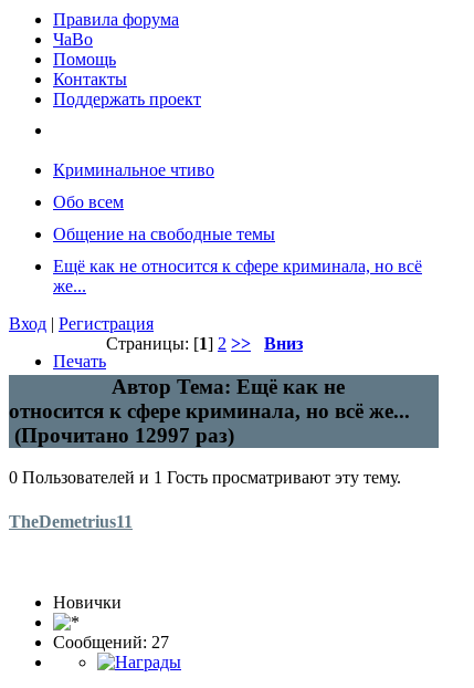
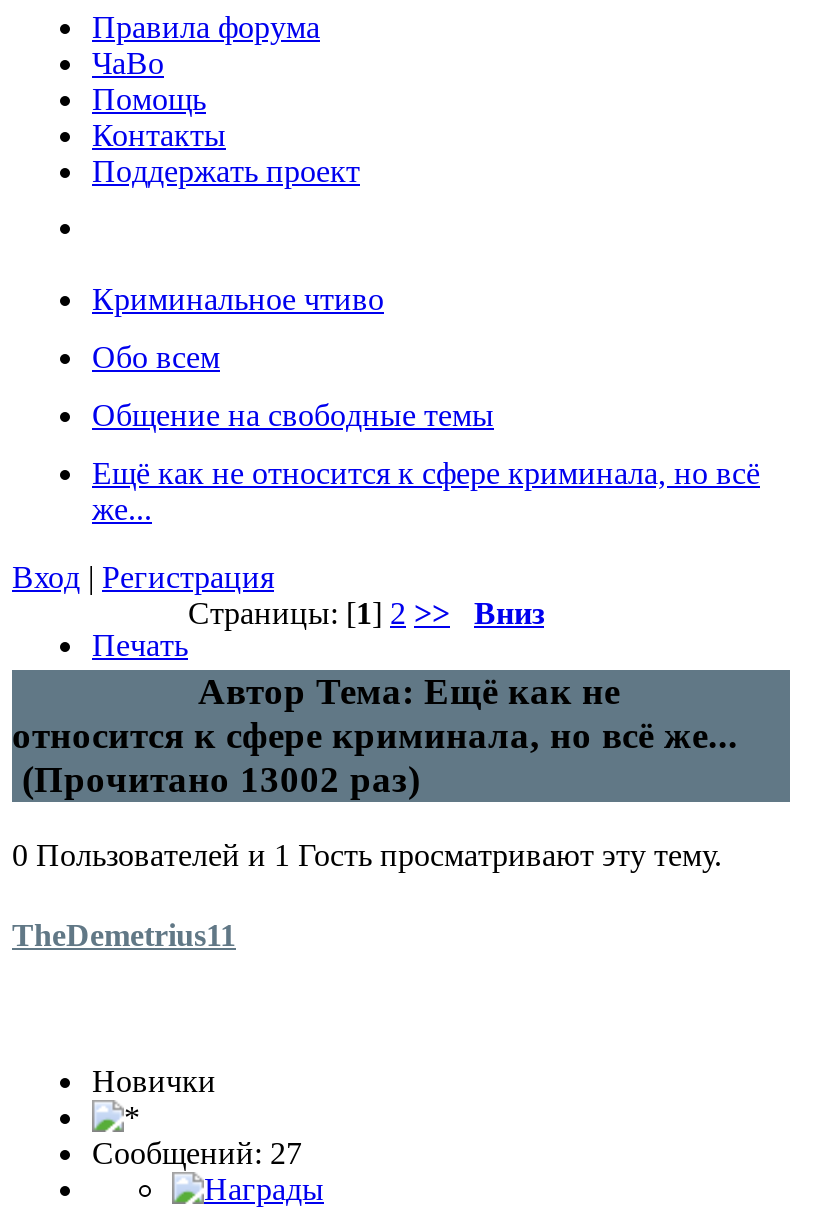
[9,423,234,447] (Прочитано 12997 раз) -> [12,757,420,799] (Прочитано 13002 раз)

